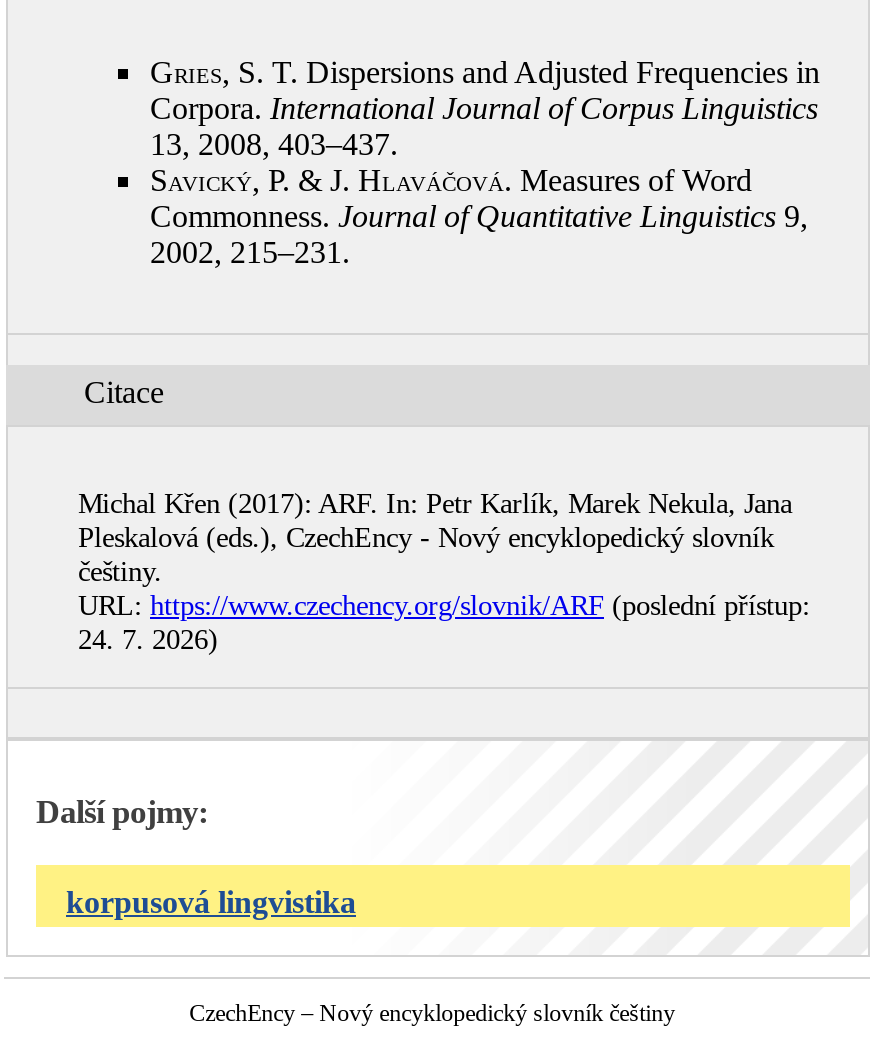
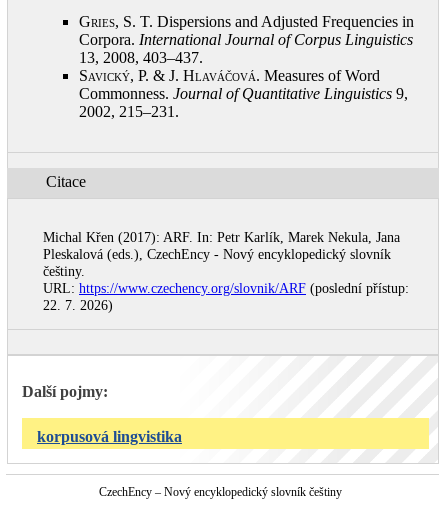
[78,624,218,656] 24. 7. 2026) -> [43,297,113,313] 22. 7. 2026)

